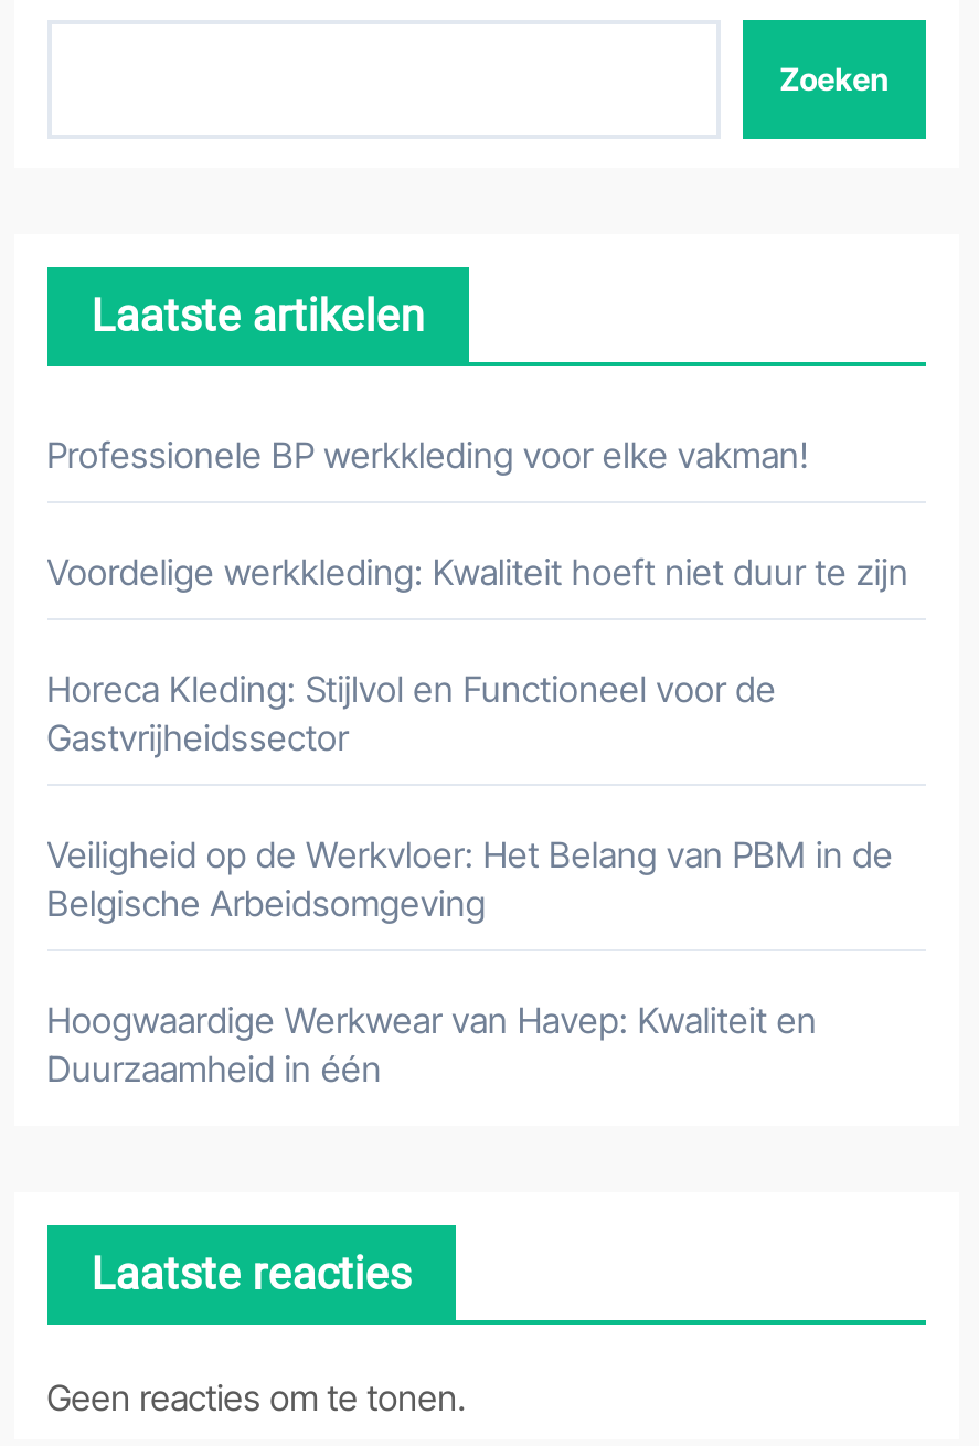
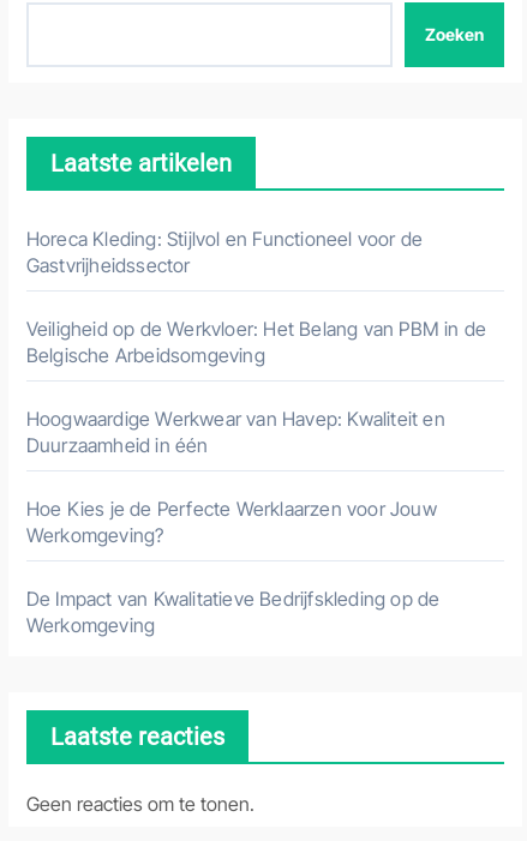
[47,433,909,594] Professionele BP werkkleding voor elke vakman! | Voordelige werkkleding: Kwaliteit hoeft niet duur te zijn -> none
moved [47,667,893,1091] -> [26,227,486,457]: Horeca Kleding: Stijlvol en Functioneel voor de | Gastvrijheidssector | Veiligheid op de Werkvloer: Het Belang van PBM in de | Belgische Arbeidsomgeving | Hoogwaardige Werkwear van Havep: Kwaliteit en | Duurzaamheid in één
none -> [26,497,440,637] Hoe Kies je de Perfecte Werklaarzen voor Jouw | Werkomgeving? | De Impact van Kwalitatieve Bedrijfskleding op de | Werkomgeving

